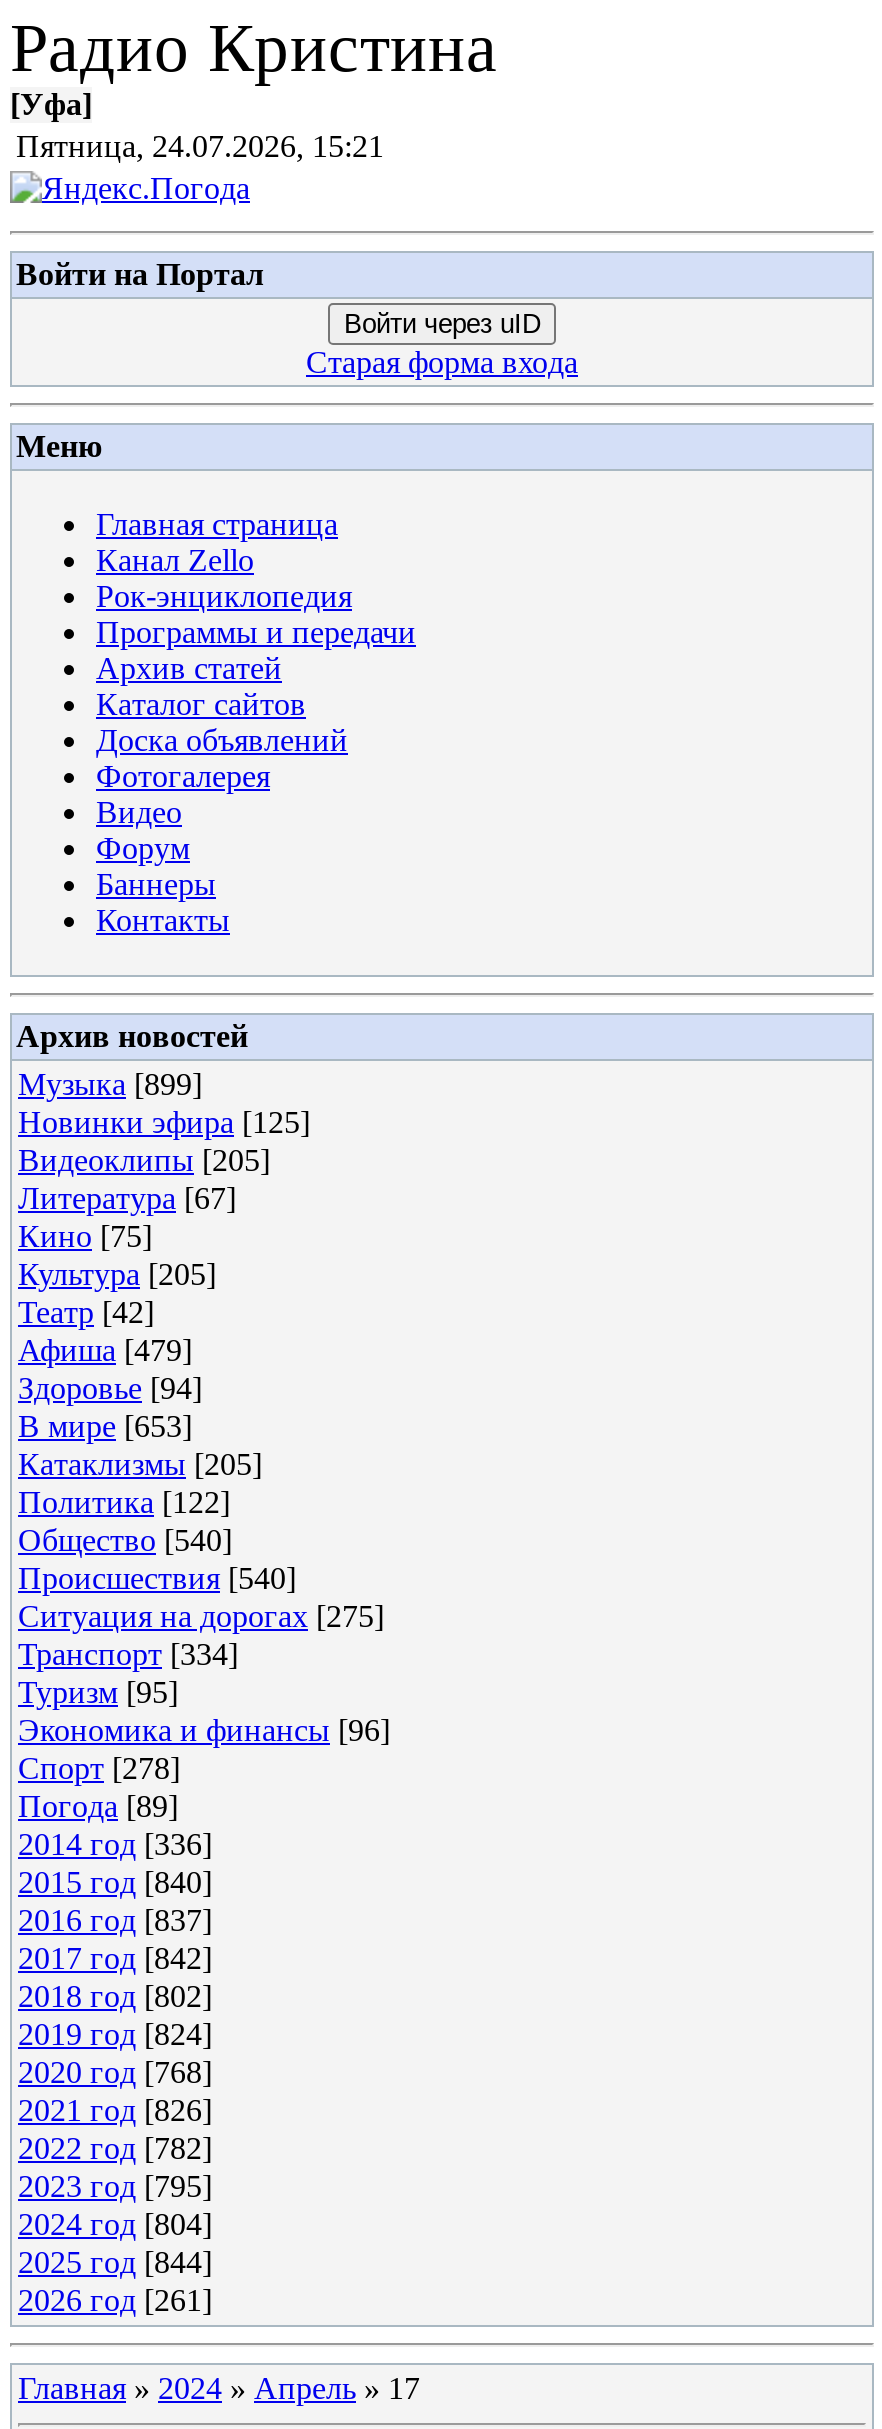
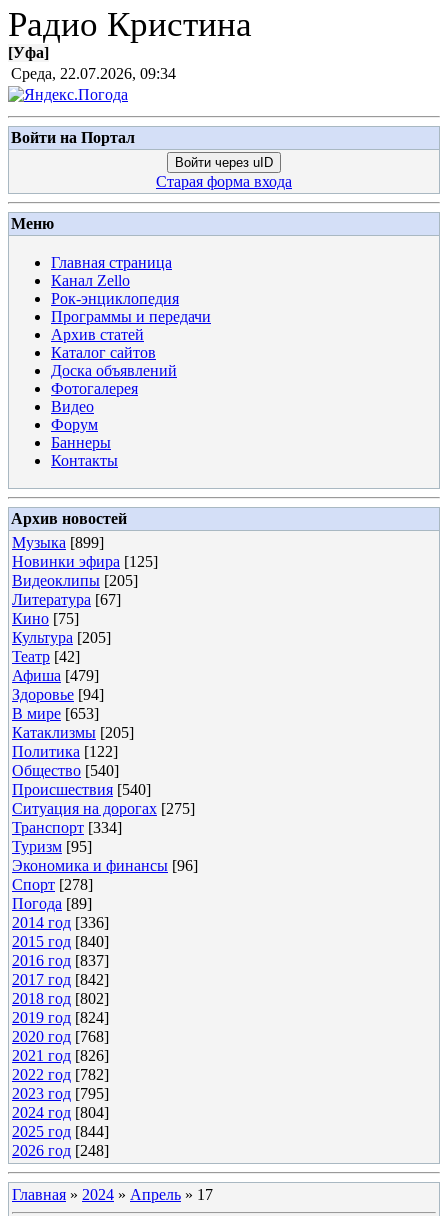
[16,129,384,163] Пятница, 24.07.2026, 15:21 -> [11,65,176,82] Среда, 22.07.2026, 09:34
[18,2283,212,2317] 2026 год [261] -> [12,1142,109,1159] 2026 год [248]

